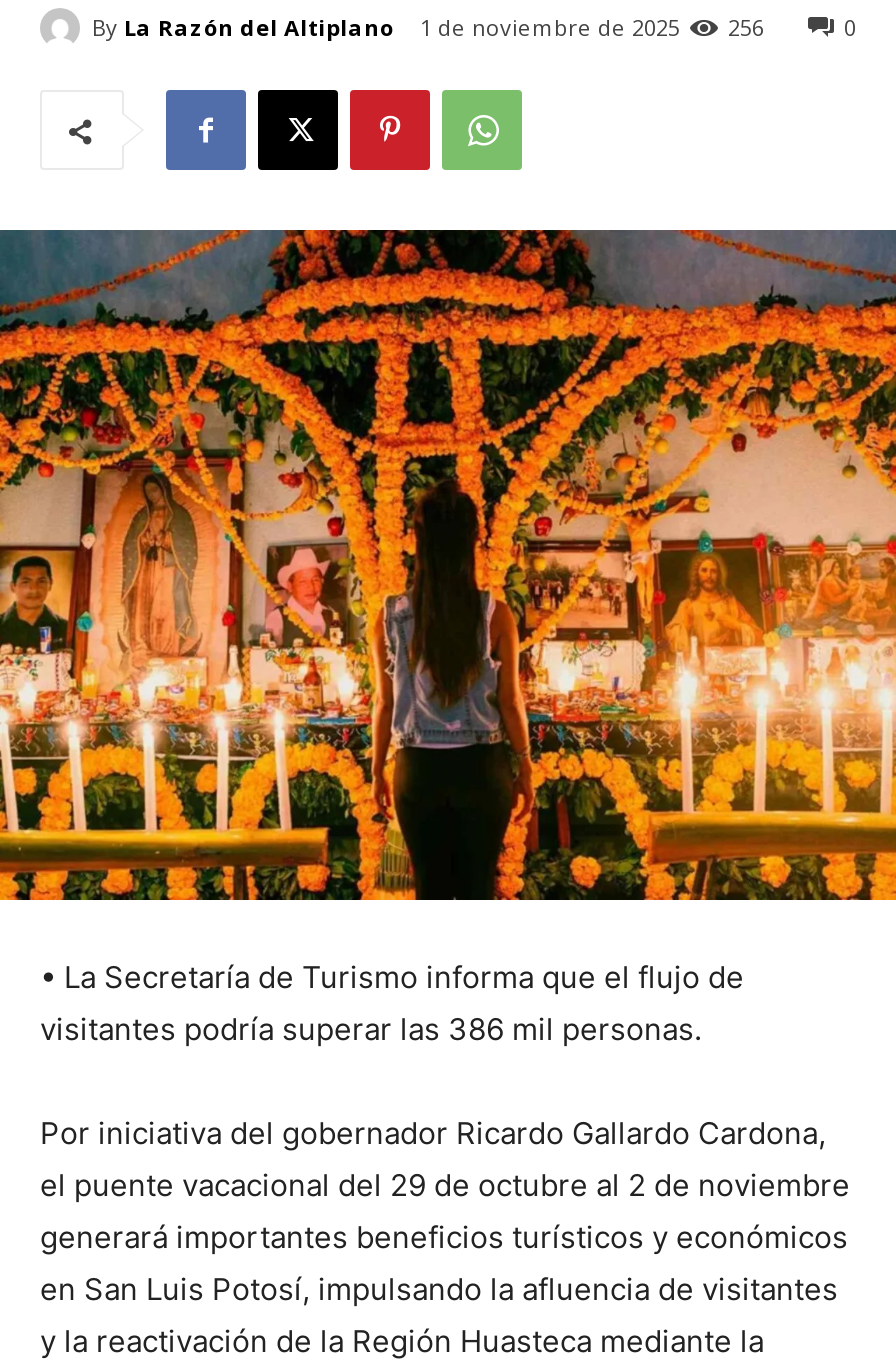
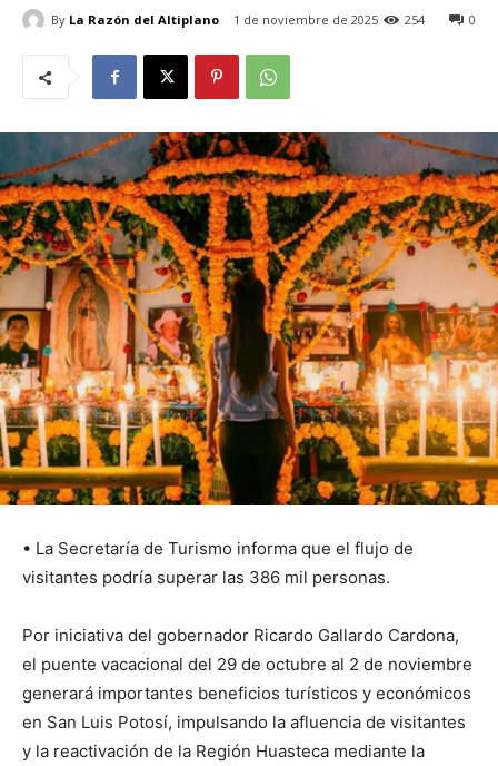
[92,11,764,42] By La Razón del Altiplano 1 de noviembre de 2025 256 -> [51,11,425,28] By La Razón del Altiplano 1 de noviembre de 2025 254

